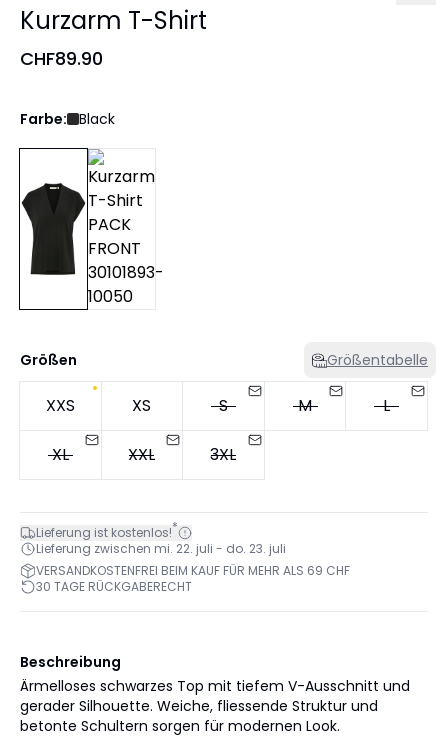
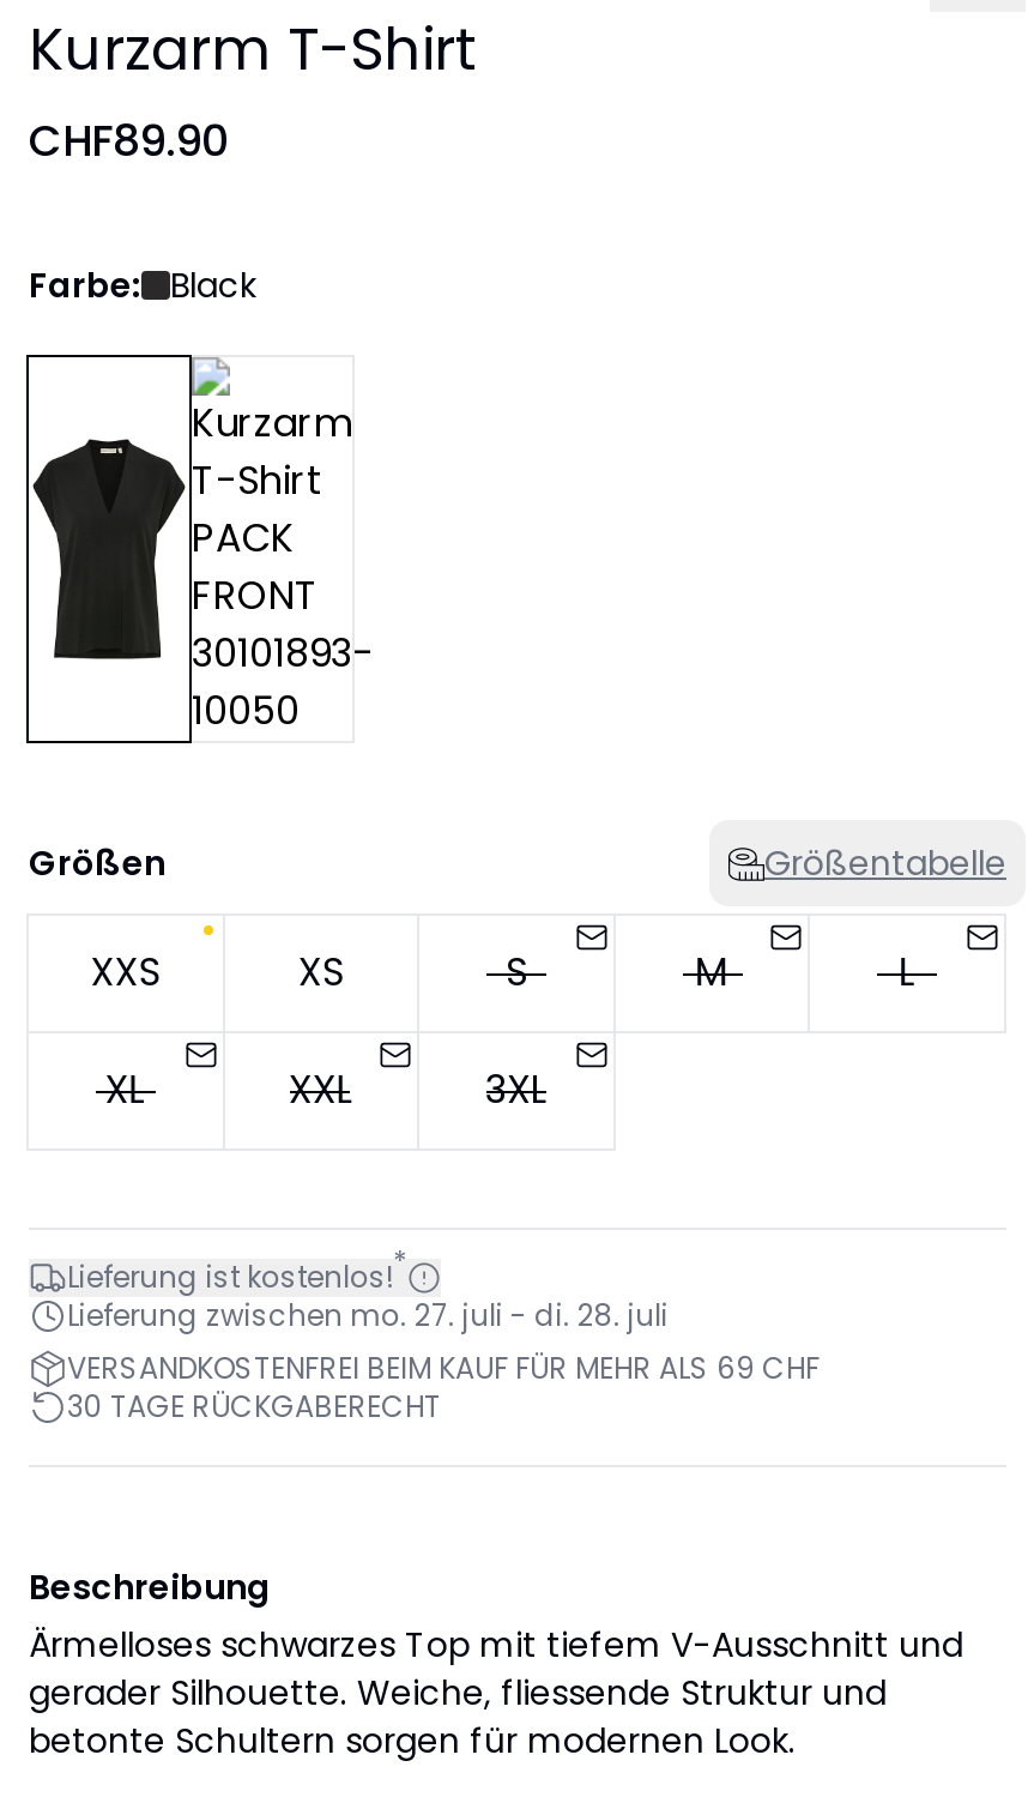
[36,540,286,557] Lieferung zwischen mi. 22. juli - do. 23. juli -> [67,1295,669,1335] Lieferung zwischen mo. 27. juli - di. 28. juli

